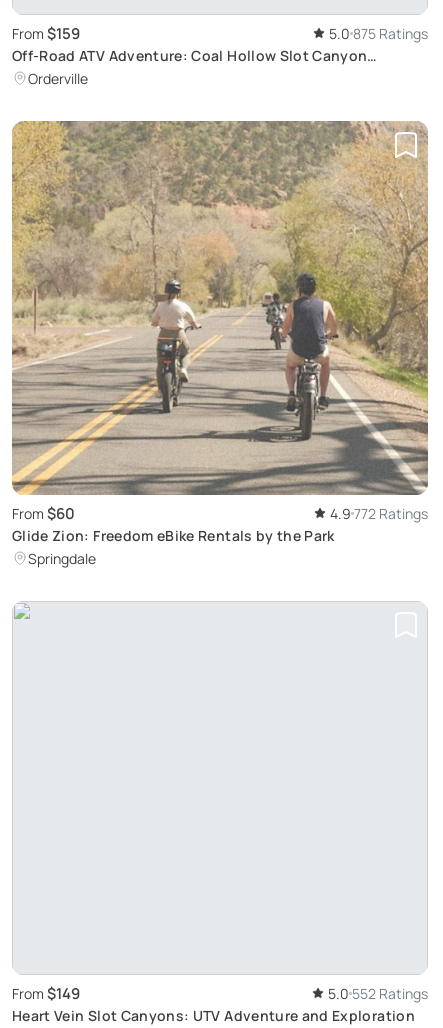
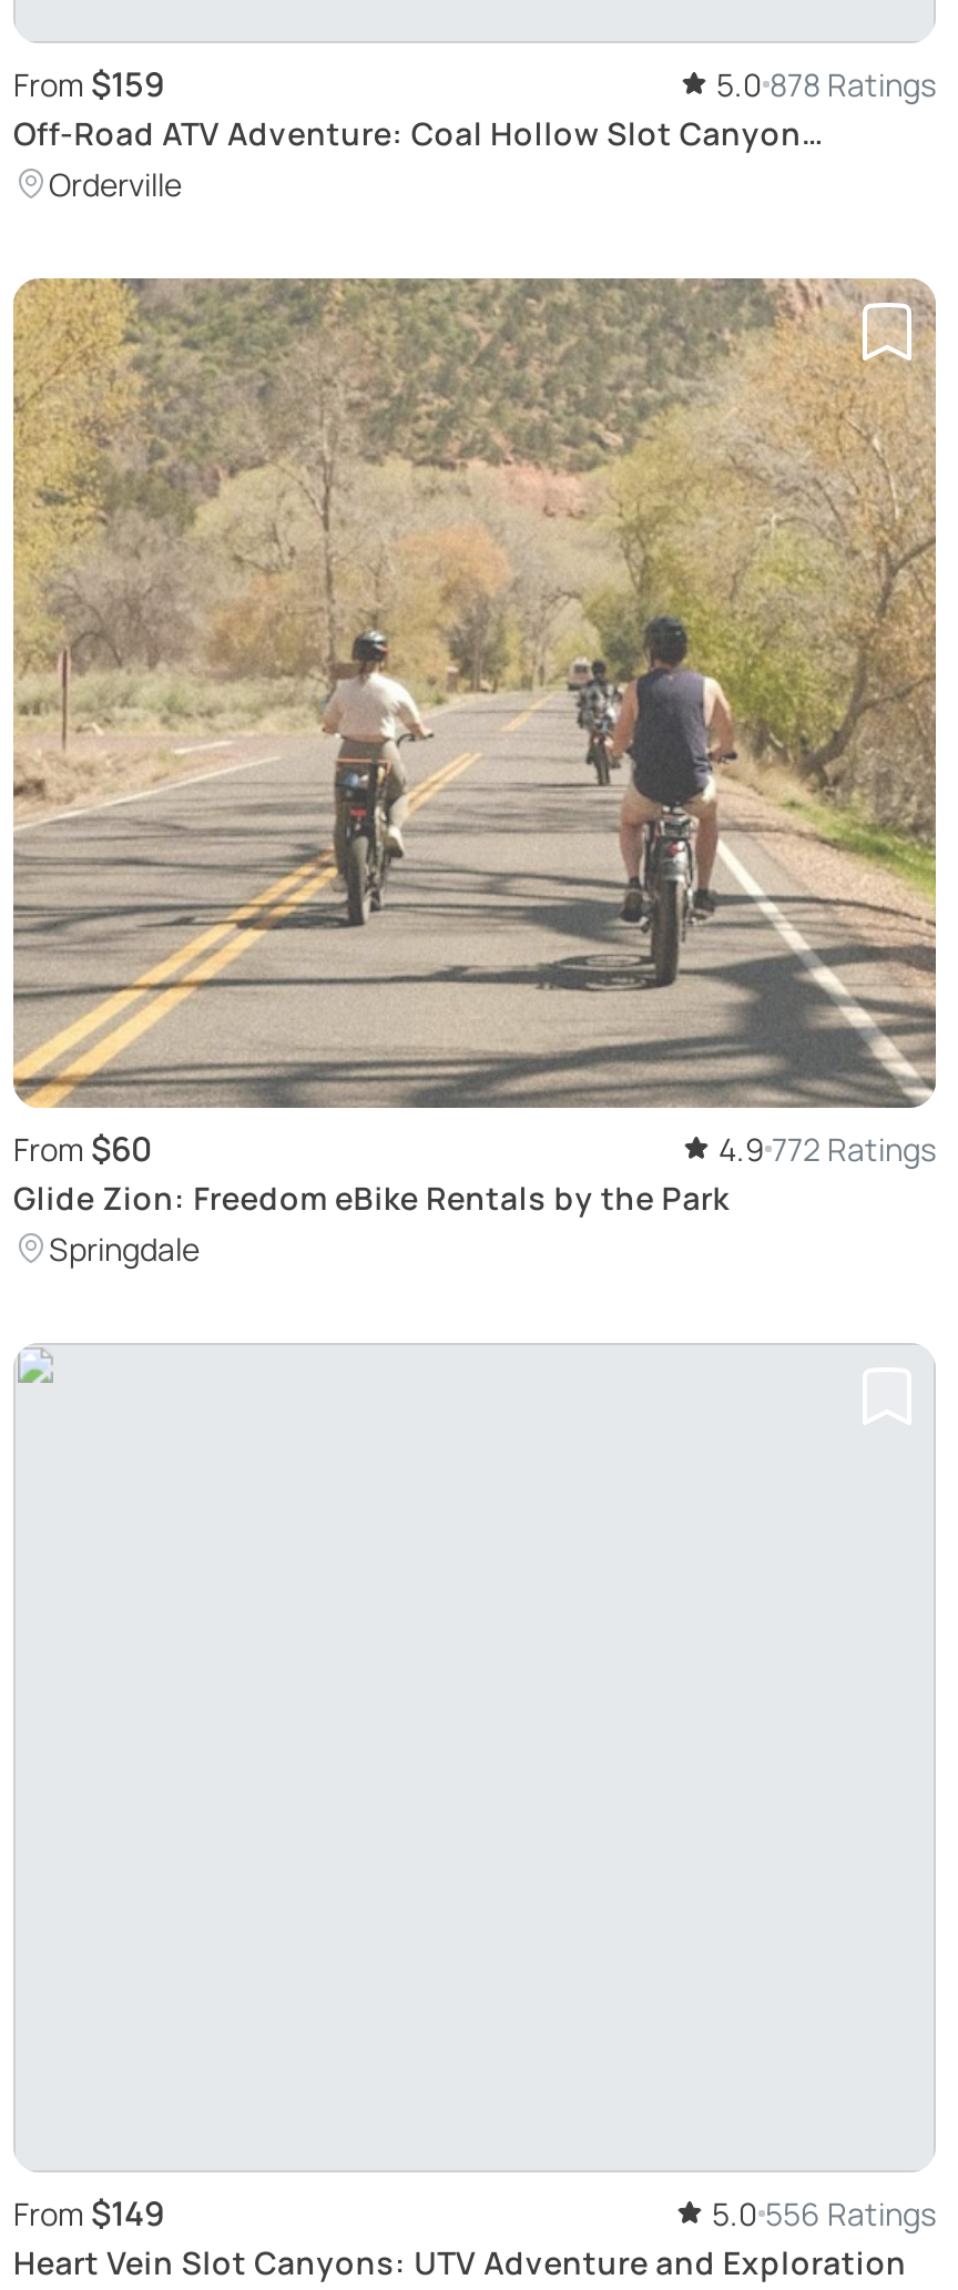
[329,24,428,43] 5.0 875 Ratings -> [716,63,936,105] 5.0 878 Ratings
[328,984,428,1003] 5.0 552 Ratings -> [712,2194,936,2236] 5.0 556 Ratings

